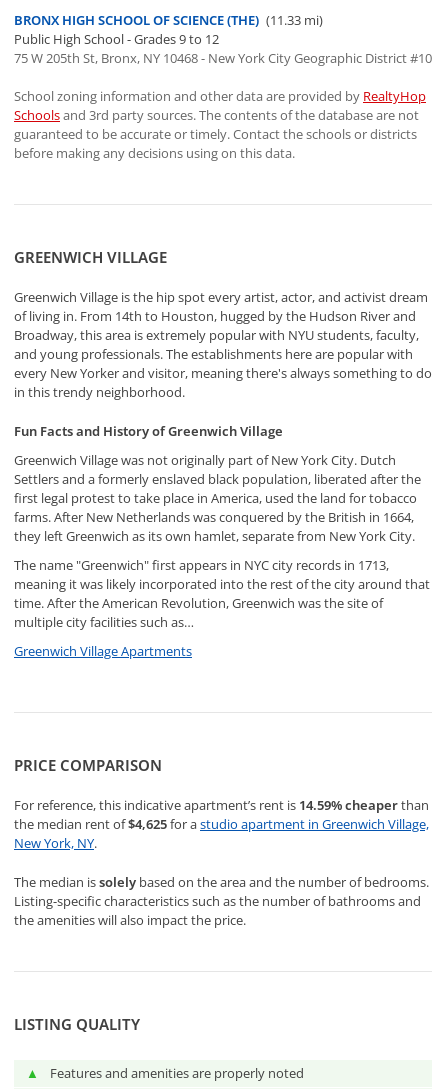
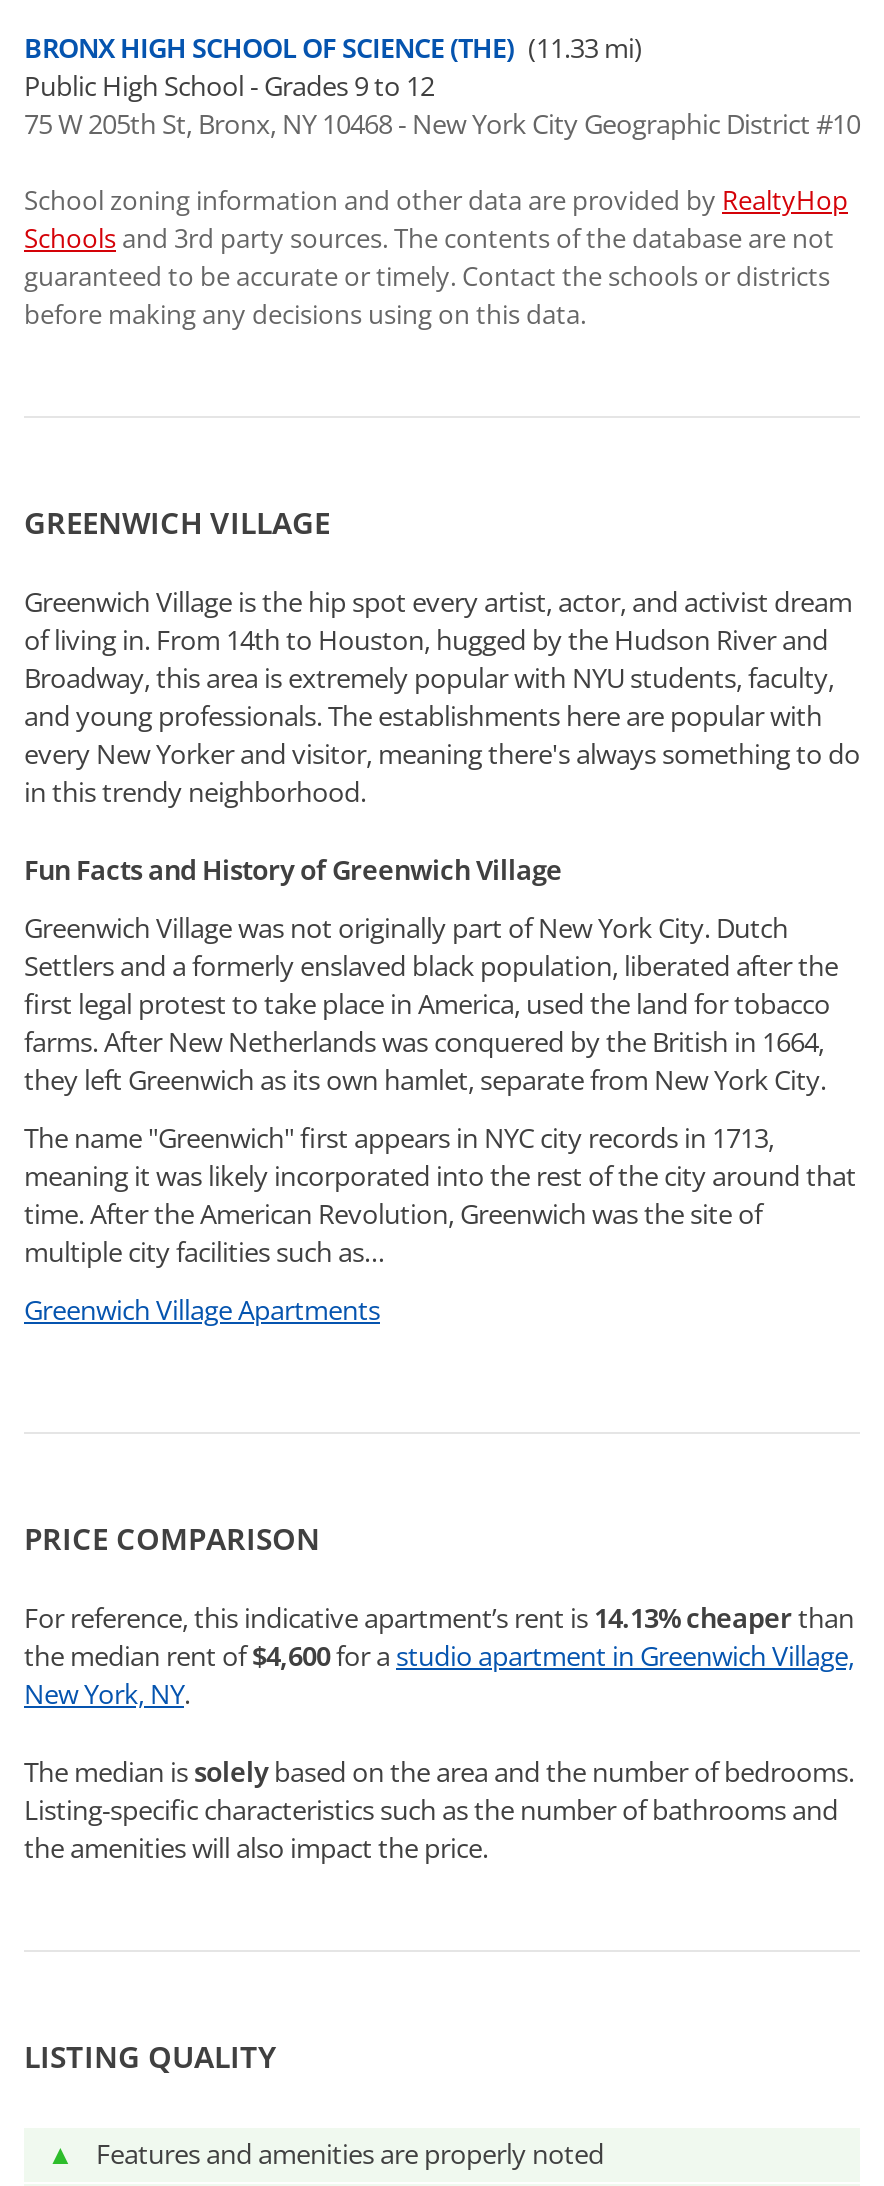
[14,796,429,814] For reference, this indicative apartment’s rent is 14.59% cheaper than -> [24,1599,854,1635] For reference, this indicative apartment’s rent is 14.13% cheaper than
[14,815,429,833] the median rent of$4,625for a studio apartment in Greenwich Village, -> [24,1637,854,1673] the median rent of$4,600for a studio apartment in Greenwich Village,

